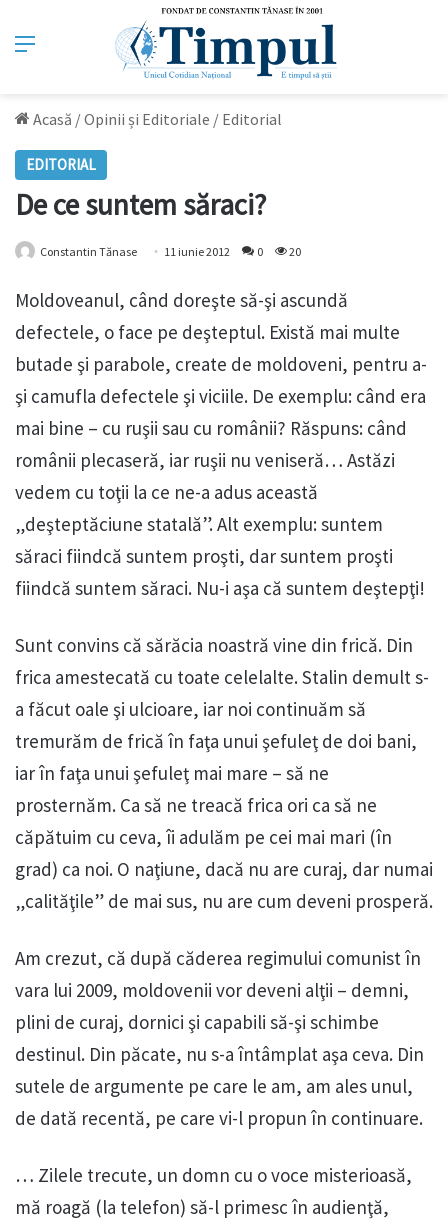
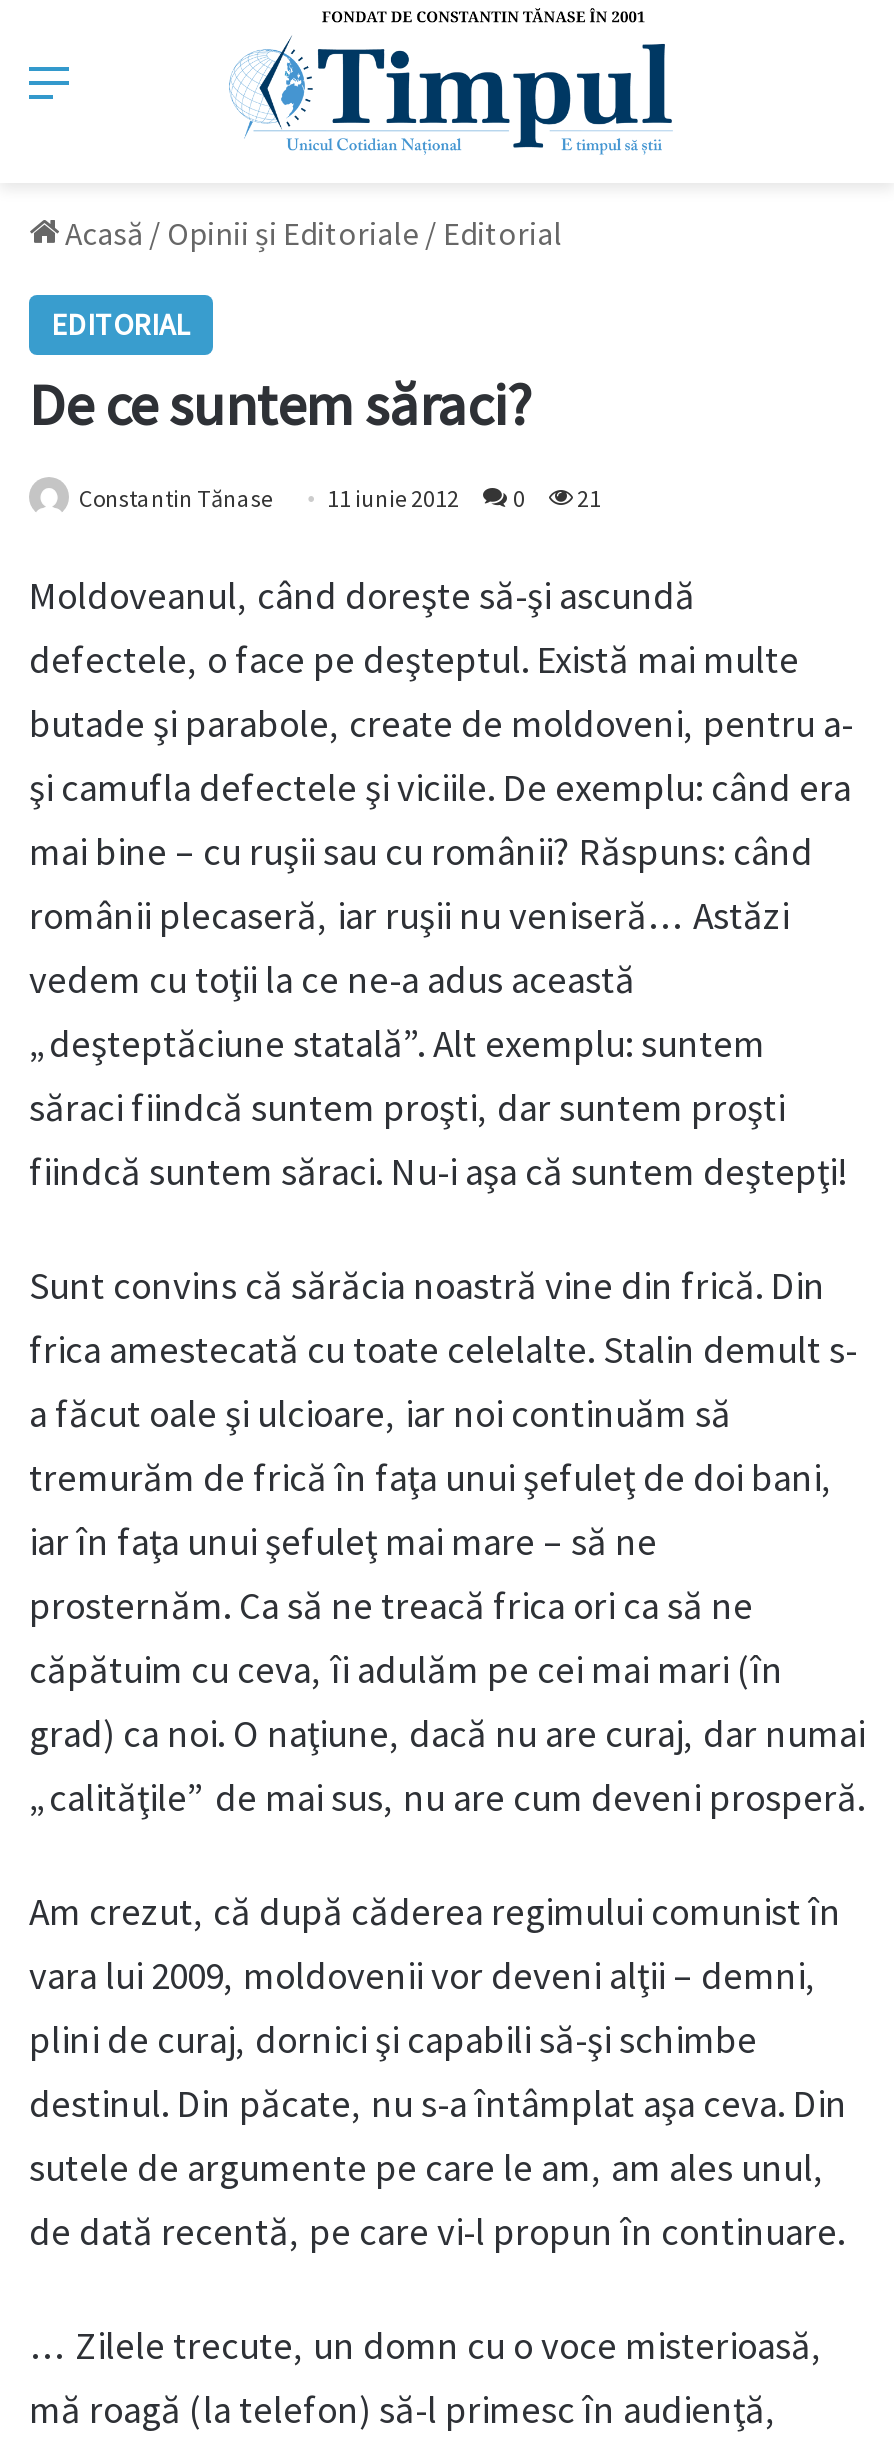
[40,244,301,259] Constantin Tănase 11 iunie 2012 0 20 -> [79,484,601,514] Constantin Tănase 11 iunie 2012 0 21

